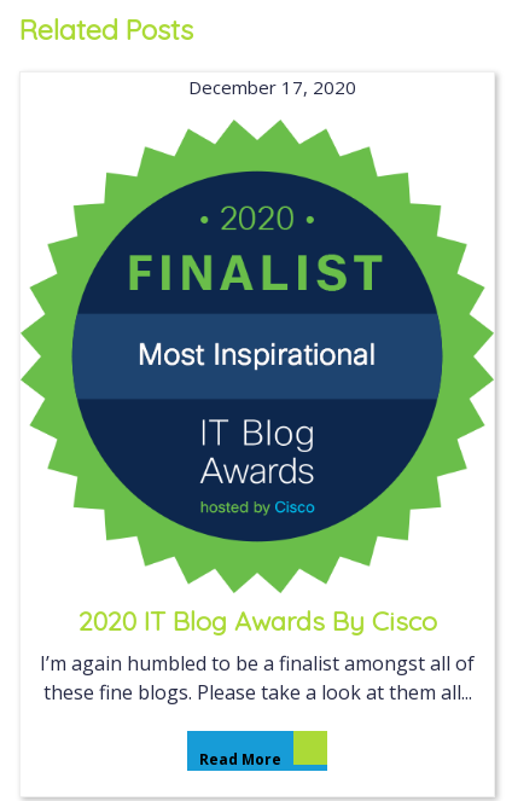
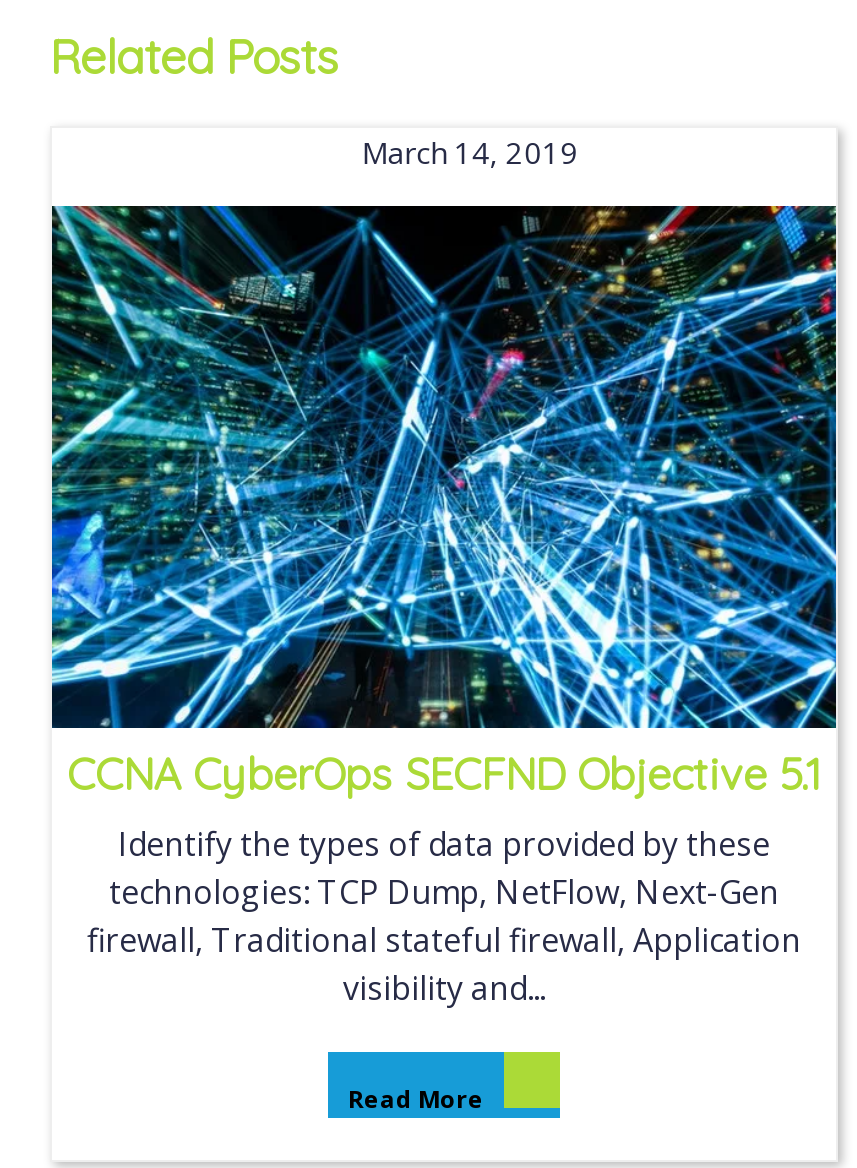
[189,75,357,99] December 17, 2020 -> [362,133,578,173] March 14, 2019
[21,120,494,437] [image] -> [50,204,838,732] [image]
[40,604,475,706] 2020 IT Blog Awards By Cisco | I’m again humbled to be a finalist amongst all of | these fine blogs. Please take a look at them all... -> [67,746,821,1010] CCNA CyberOps SECFND Objective 5.1 | Identify the types of data provided by these | technologies: TCP Dump, NetFlow, Next-Gen | firewall, Traditional stateful firewall, Application | visibility and...

